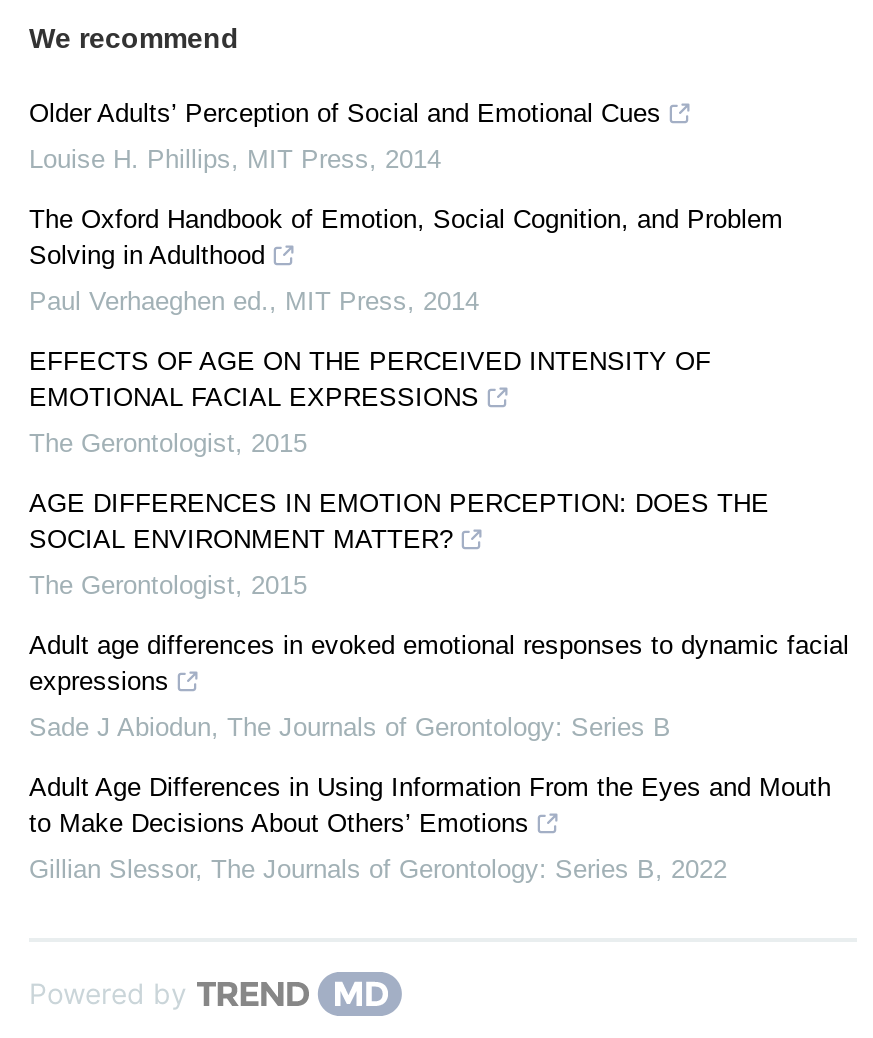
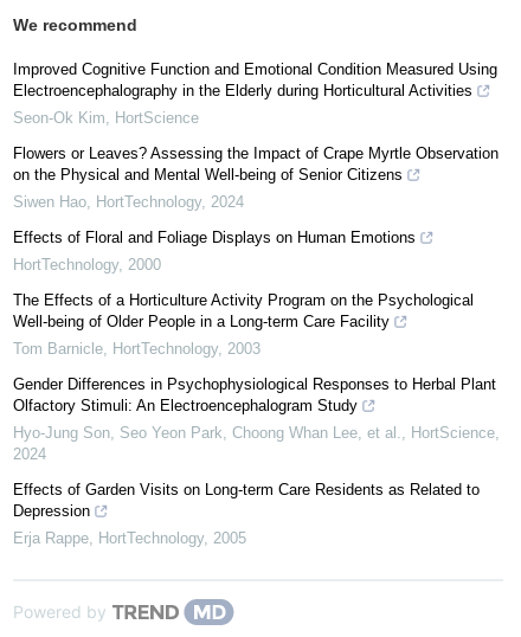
[29,98,661,128] Older Adults’ Perception of Social and Emotional Cues -> [13,60,497,99] Improved Cognitive Function and Emotional Condition Measured Using | Electroencephalography in the Elderly during Horticultural Activities
[29,144,441,174] Louise H. Phillips, MIT Press, 2014 -> [13,109,199,127] Seon-Ok Kim, HortScience
[29,204,783,270] The Oxford Handbook of Emotion, Social Cognition, and Problem | Solving in Adulthood -> [13,144,499,183] Flowers or Leaves? Assessing the Impact of Crape Myrtle Observation | on the Physical and Mental Well-being of Senior Citizens
[29,286,479,316] Paul Verhaeghen ed., MIT Press, 2014 -> [13,193,244,211] Siwen Hao, HortTechnology, 2024
[29,346,711,412] EFFECTS OF AGE ON THE PERCEIVED INTENSITY OF | EMOTIONAL FACIAL EXPRESSIONS -> [13,228,416,246] Effects of Floral and Foliage Displays on Human Emotions
[29,428,307,458] The Gerontologist, 2015 -> [13,256,161,273] HortTechnology, 2000
[29,488,769,554] AGE DIFFERENCES IN EMOTION PERCEPTION: DOES THE | SOCIAL ENVIRONMENT MATTER? -> [13,291,474,330] The Effects of a Horticulture Activity Program on the Psychological | Well-being of Older People in a Long-term Care Facility
[29,570,307,600] The Gerontologist, 2015 -> [13,340,260,357] Tom Barnicle, HortTechnology, 2003
[29,630,849,696] Adult age differences in evoked emotional responses to dynamic facial | expressions -> [13,375,496,414] Gender Differences in Psychophysiological Responses to Herbal Plant | Olfactory Stimuli: An Electroencephalogram Study
[29,712,671,742] Sade J Abiodun, The Journals of Gerontology: Series B -> [13,424,500,463] Hyo-Jung Son, Seo Yeon Park, Choong Whan Lee, et al., HortScience, | 2024
[29,772,831,838] Adult Age Differences in Using Information From the Eyes and Mouth | to Make Decisions About Others’ Emotions -> [13,481,480,520] Effects of Garden Visits on Long-term Care Residents as Related to | Depression
[29,854,727,884] Gillian Slessor, The Journals of Gerontology: Series B, 2022 -> [13,529,246,547] Erja Rappe, HortTechnology, 2005

